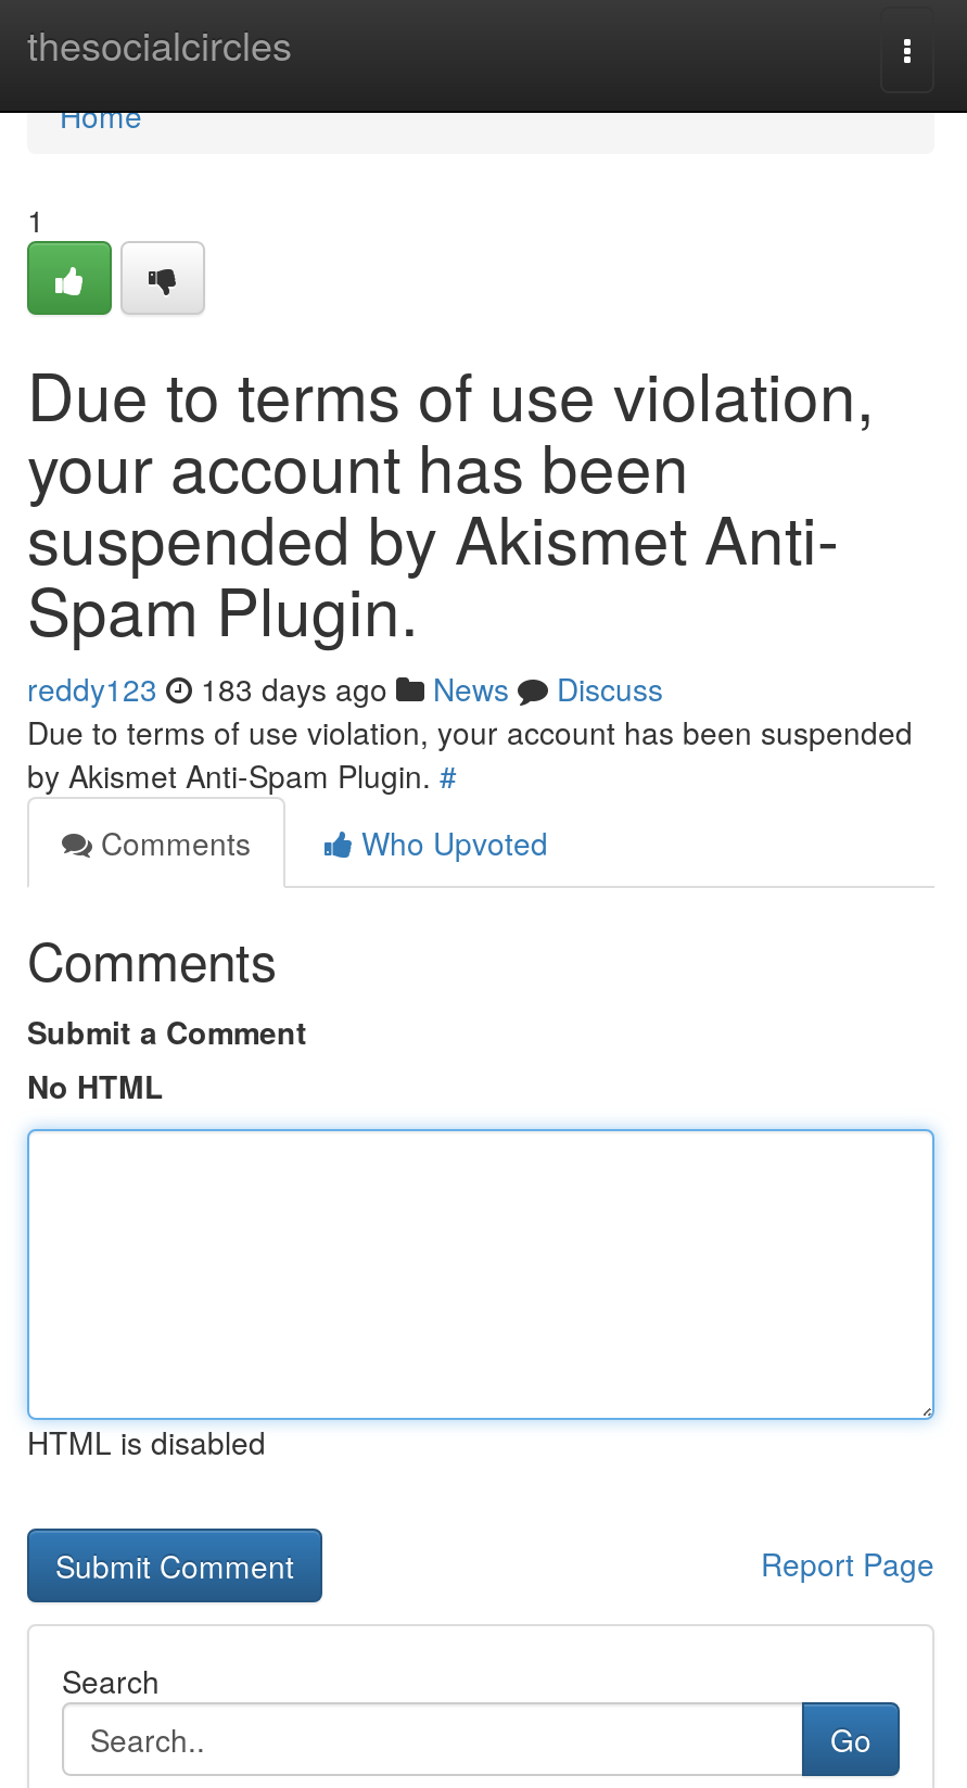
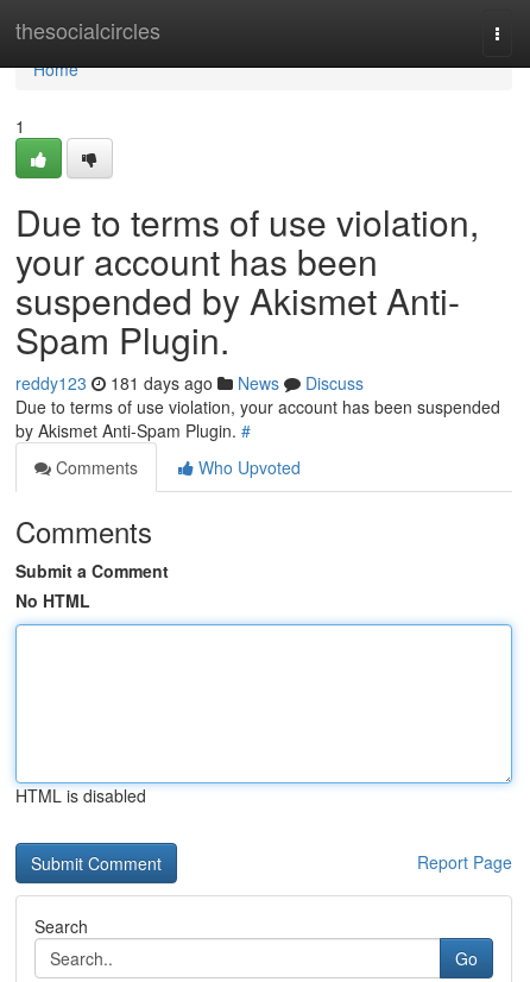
[27,667,663,710] reddy123 183 days ago News Discuss -> [15,371,364,395] reddy123 181 days ago News Discuss

